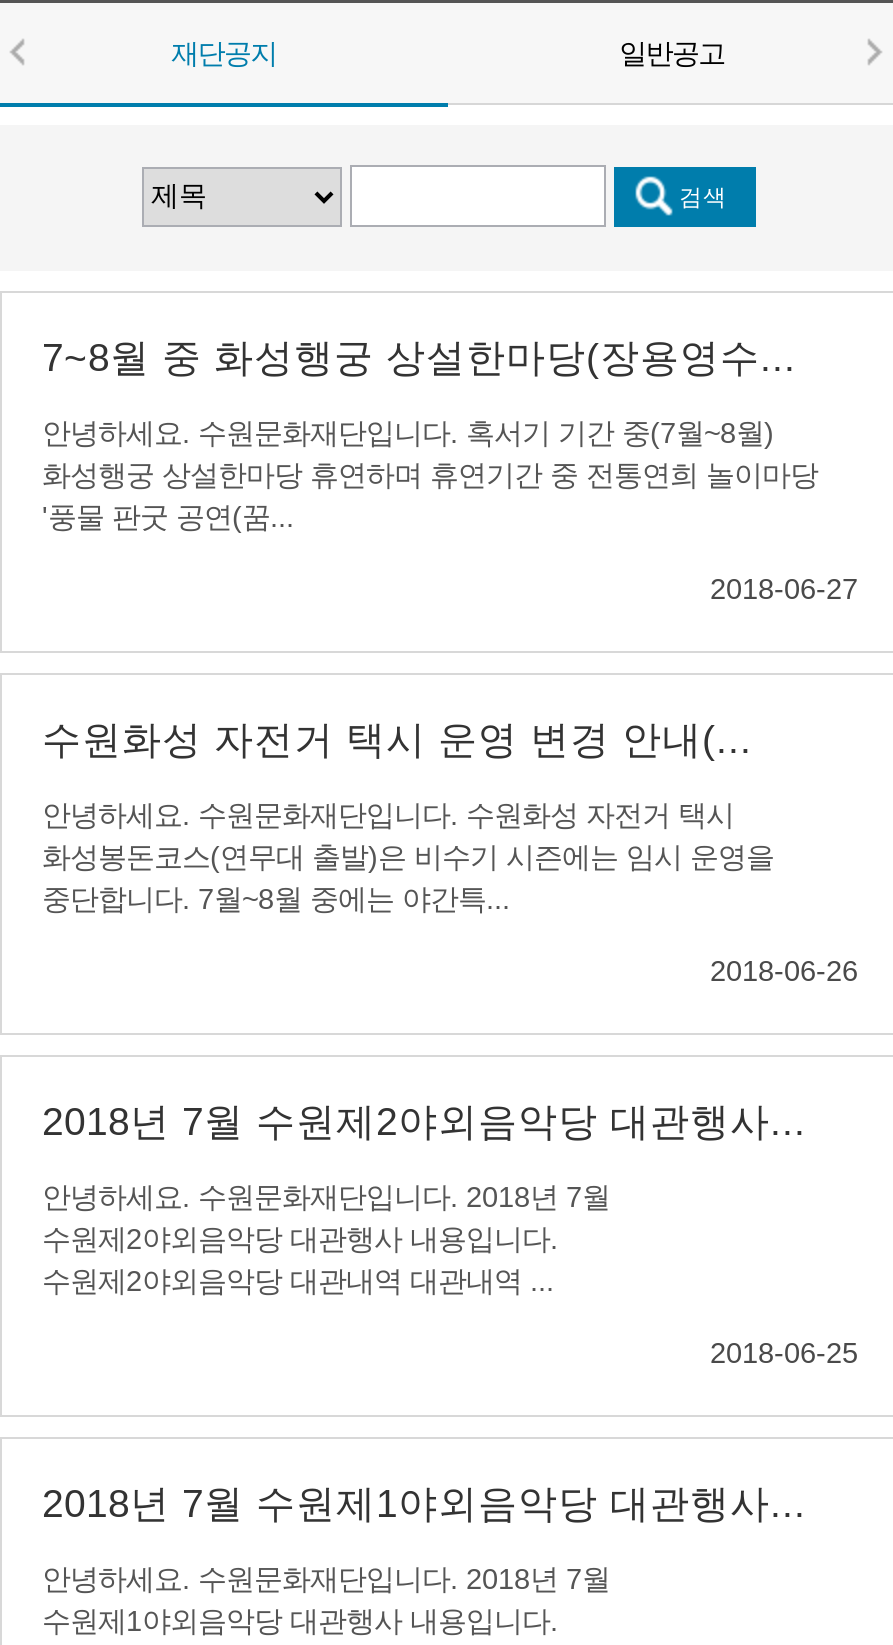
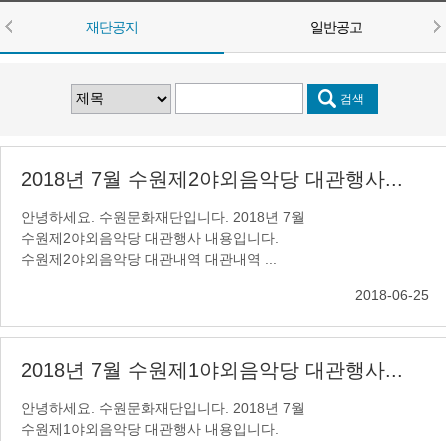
[42,335,858,605] 7~8월 중 화성행궁 상설한마당(장용영수... | 안녕하세요. 수원문화재단입니다. 혹서기 기간 중(7월~8월) | 화성행궁 상설한마당 휴연하며 휴연기간 중 전통연희 놀이마당 | '풍물 판굿 공연(꿈... | 2018-06-27 -> none
[42,717,858,987] 수원화성 자전거 택시 운영 변경 안내(... | 안녕하세요. 수원문화재단입니다. 수원화성 자전거 택시 | 화성봉돈코스(연무대 출발)은 비수기 시즌에는 임시 운영을 | 중단합니다. 7월~8월 중에는 야간특... | 2018-06-26 -> none

